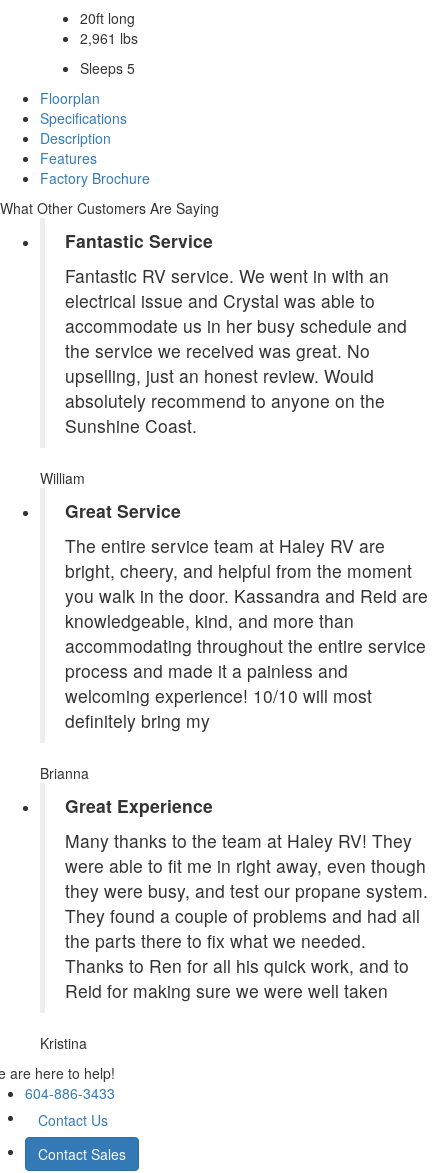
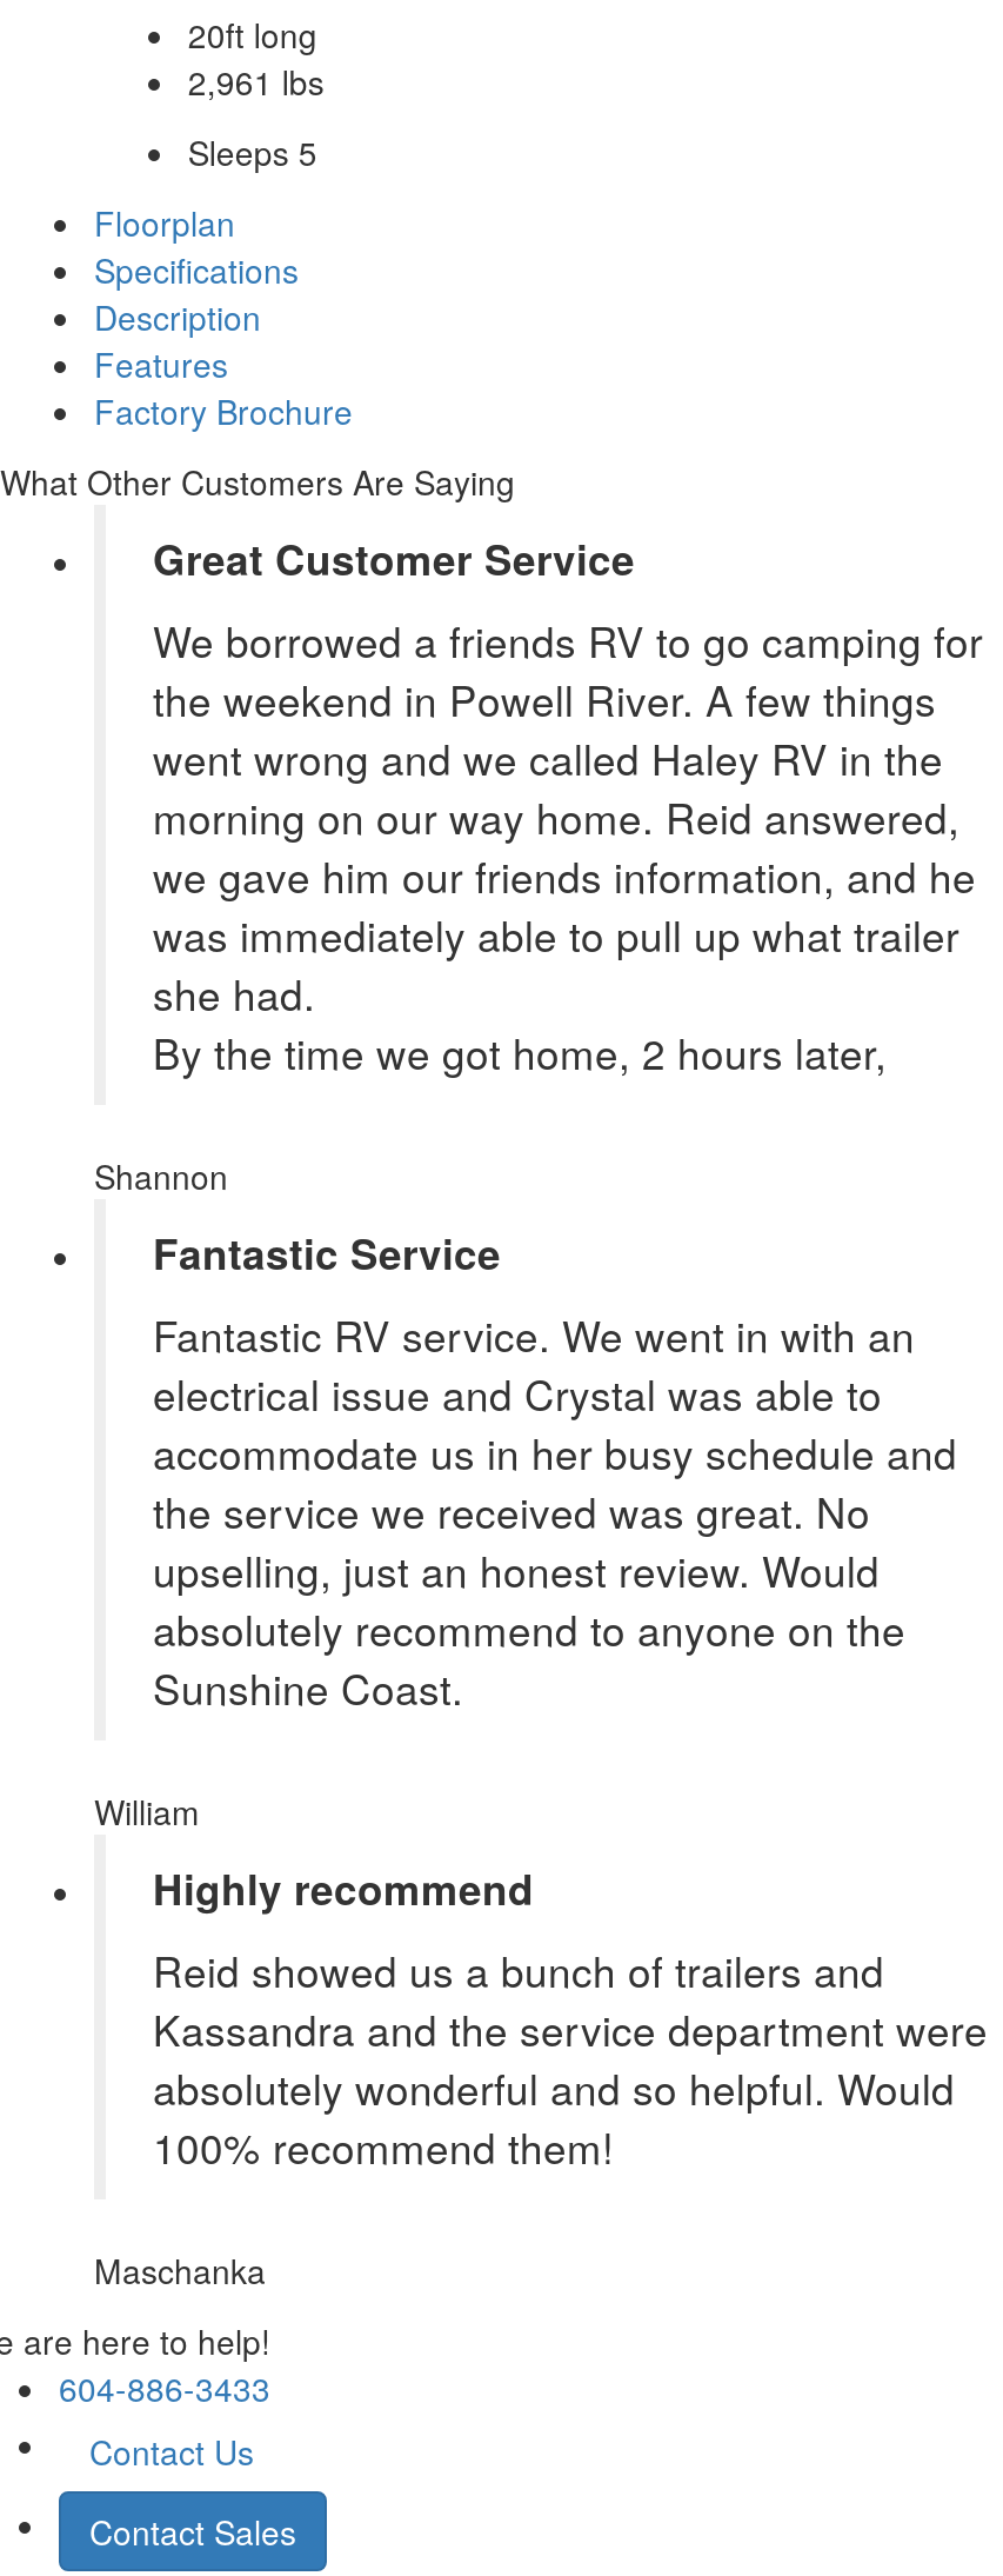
none -> [94,528,983,1198] Great Customer Service | We borrowed a friends RV to go camping for | the weekend in Powell River. A few things | went wrong and we called Haley RV in the | morning on our way home. Reid answered, | we gave him our friends information, and he | was immediately able to pull up what trailer | she had. | By the time we got home, 2 hours later, | Shannon
moved [40,228,407,488] -> [94,1222,957,1834]: Fantastic Service | Fantastic RV service. We went in with an | electrical issue and Crystal was able to | ... | Sunshine Coast. | William
[40,498,428,1053] Great Service | The entire service team at Haley RV are | bright, cheery, and helpful from the moment | you walk in the door. Kassandra and Reid are | knowledgeable, kind, and more than | accommodating throughout the entire service | process and made it a painless and | welcoming experience! 10/10 will most | definitely bring my | Brianna | Great Experience | Many thanks to the team at Haley RV! They | were able to fit me in right away, even though | they were busy, and test our propane system. | They found a couple of problems and had all | the parts there to fix what we needed. | Thanks to Ren for all his quick work, and to | Reid for making sure we were well taken | Kristina -> [94,1857,988,2293] Highly recommend | Reid showed us a bunch of trailers and | Kassandra and the service department were | absolutely wonderful and so helpful. Would | 100% recommend them! | Maschanka

